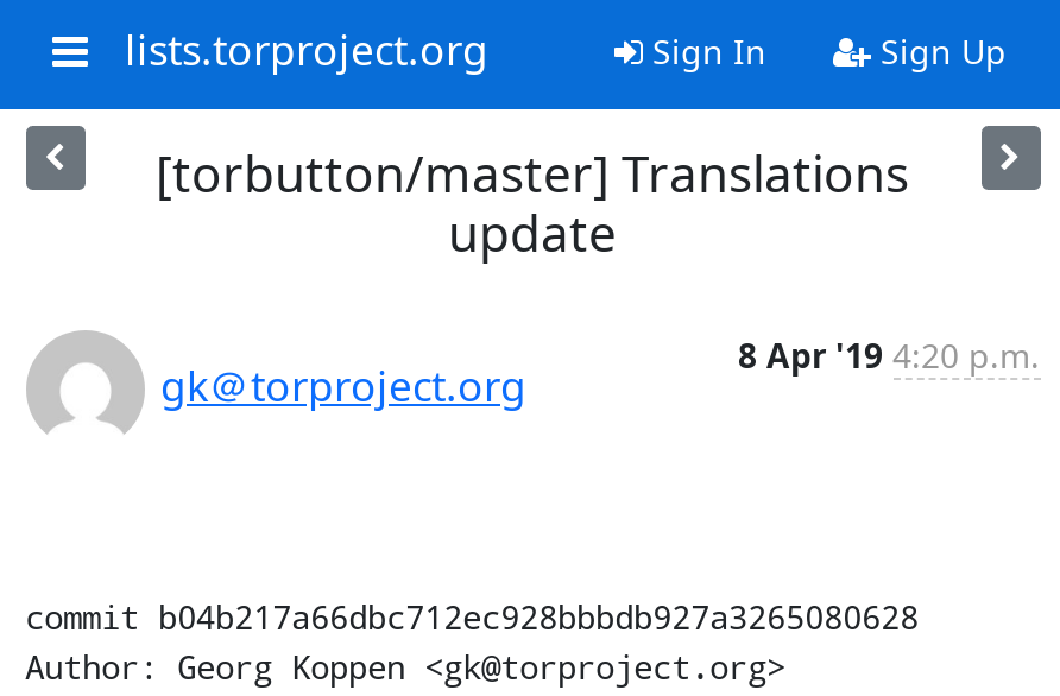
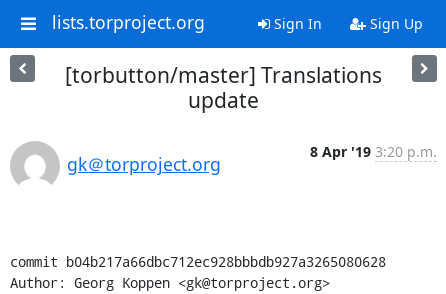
[738,333,1040,378] 8 Apr '19 4:20 p.m. -> [309,142,436,161] 8 Apr '19 3:20 p.m.

